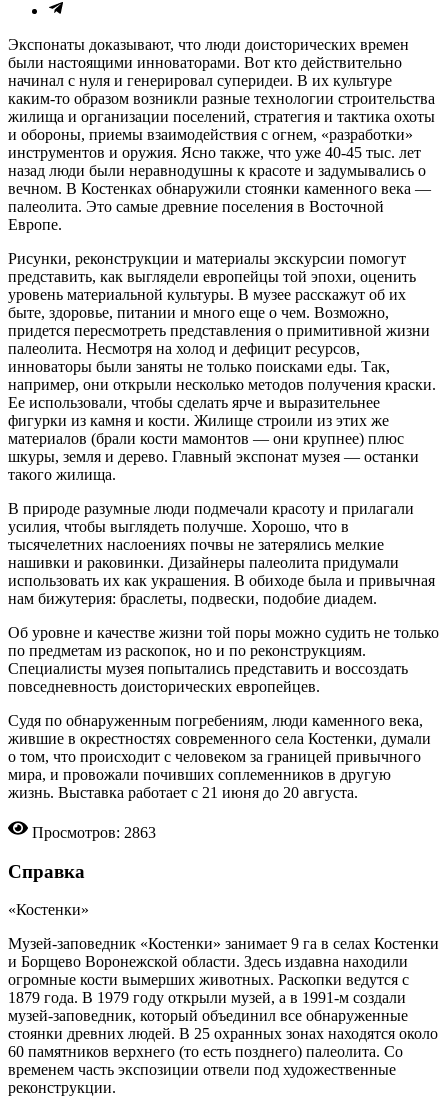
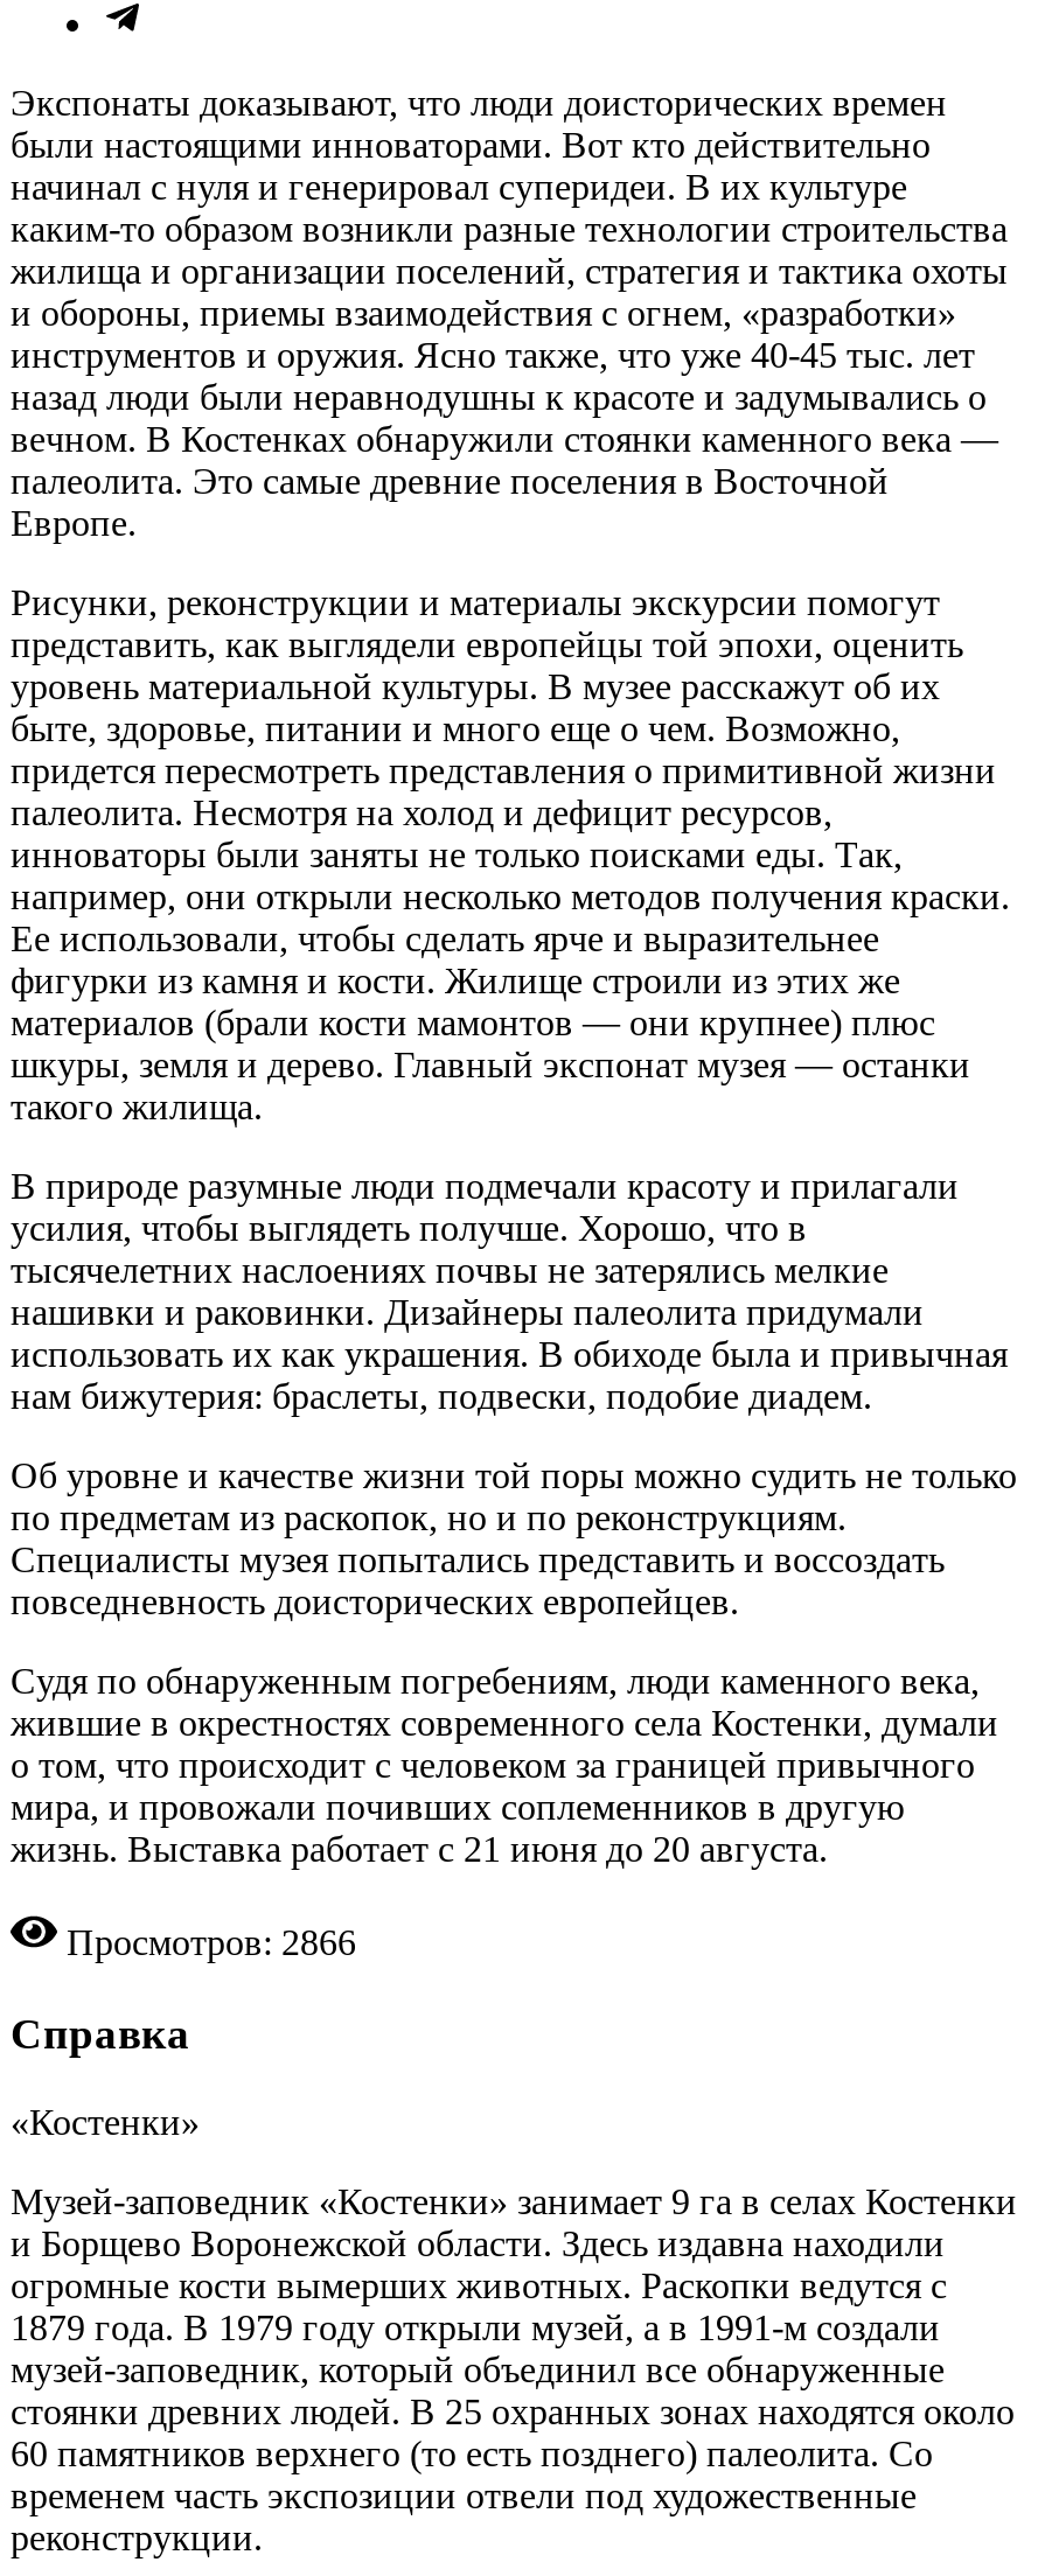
[32,824,156,841] Просмотров: 2863 -> [67,1922,356,1962] Просмотров: 2866

